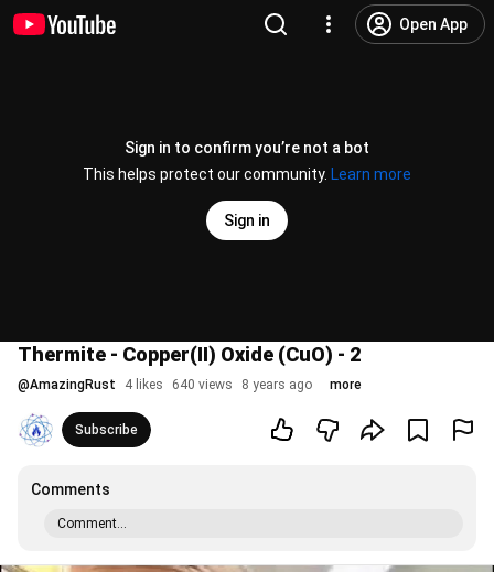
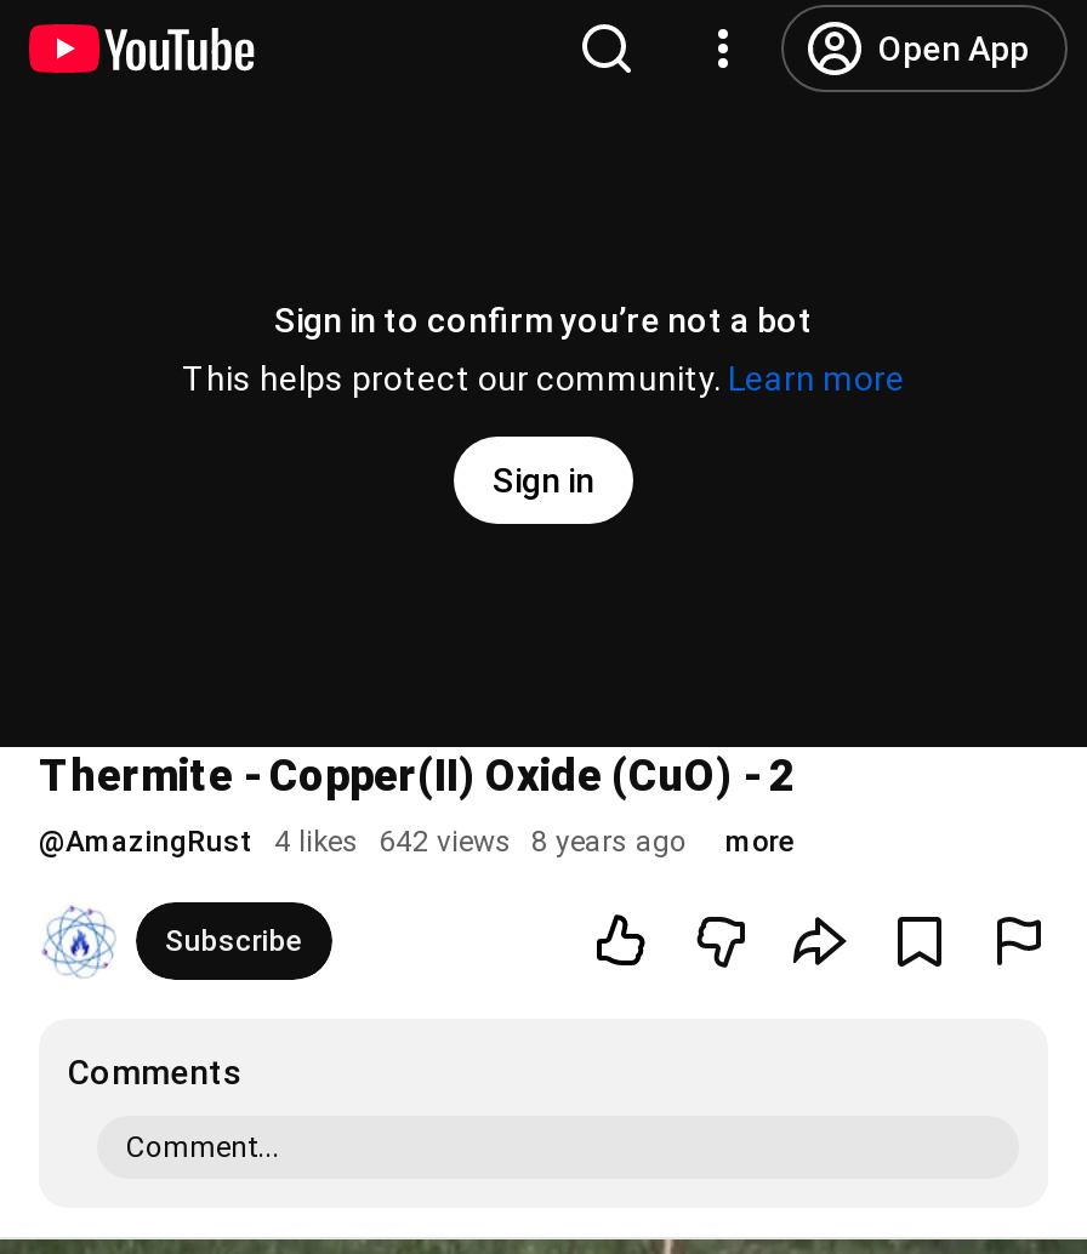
[18,377,312,392] @AmazingRust 4 likes 640 views 8 years ago -> [39,825,687,859] @AmazingRust 4 likes 642 views 8 years ago

